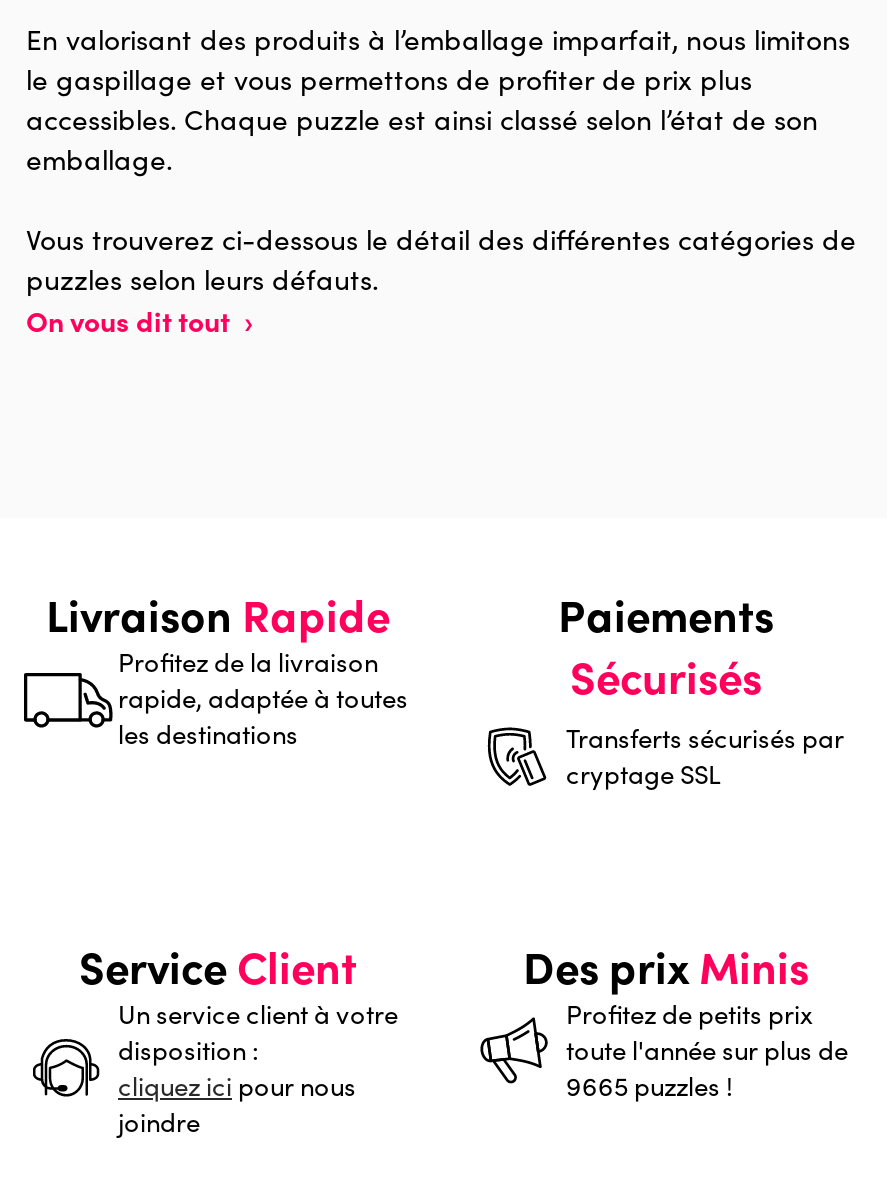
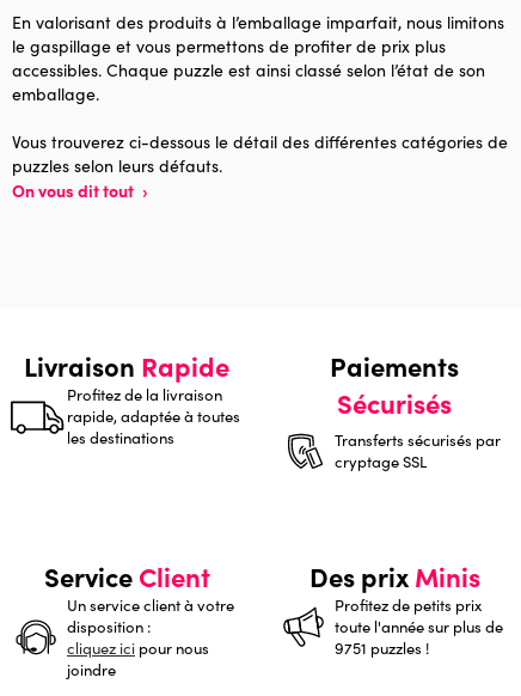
[566,1068,732,1104] 9665 puzzles ! -> [335,638,429,659] 9751 puzzles !

